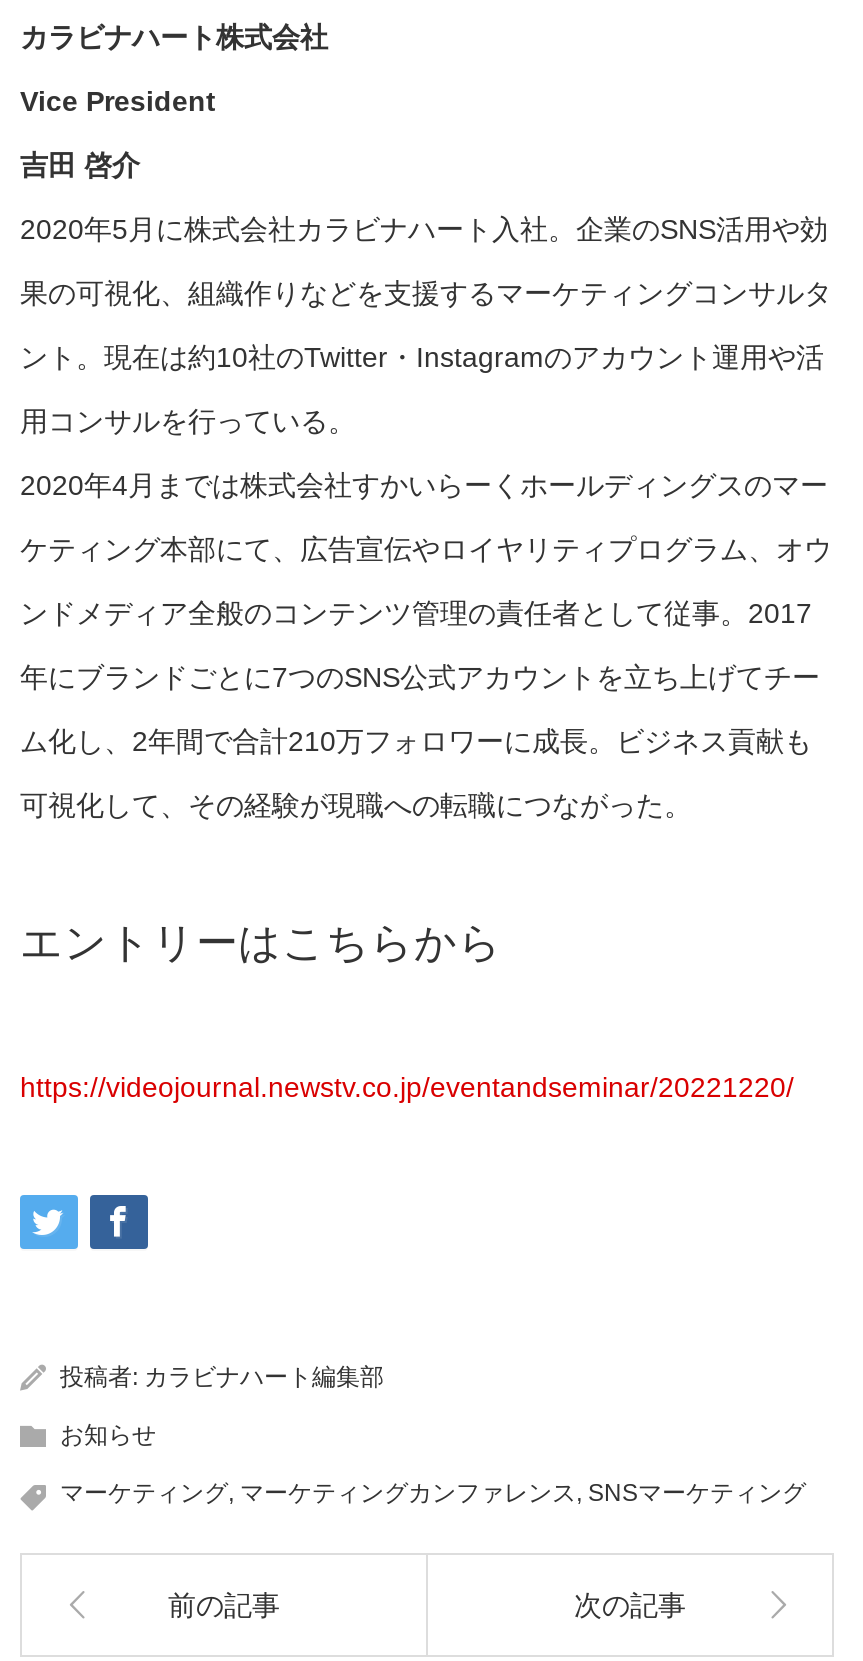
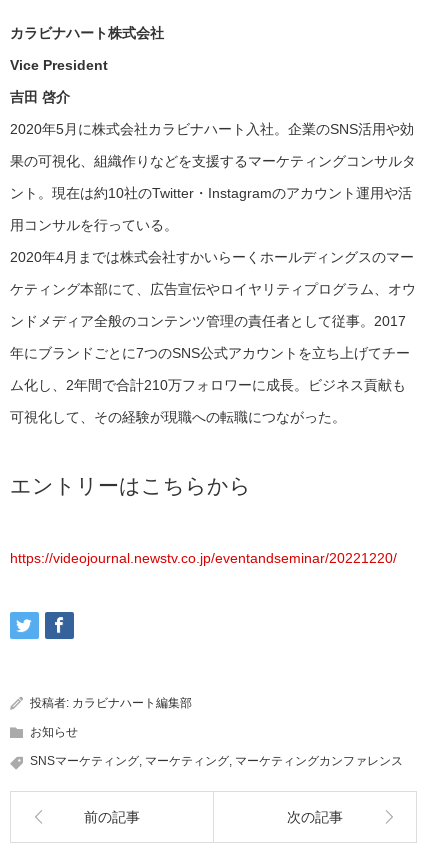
[60,1478,806,1506] マーケティング,マーケティングカンファレンス, SNSマーケティング -> [30,754,403,768] SNSマーケティング,マーケティング,マーケティングカンファレンス

